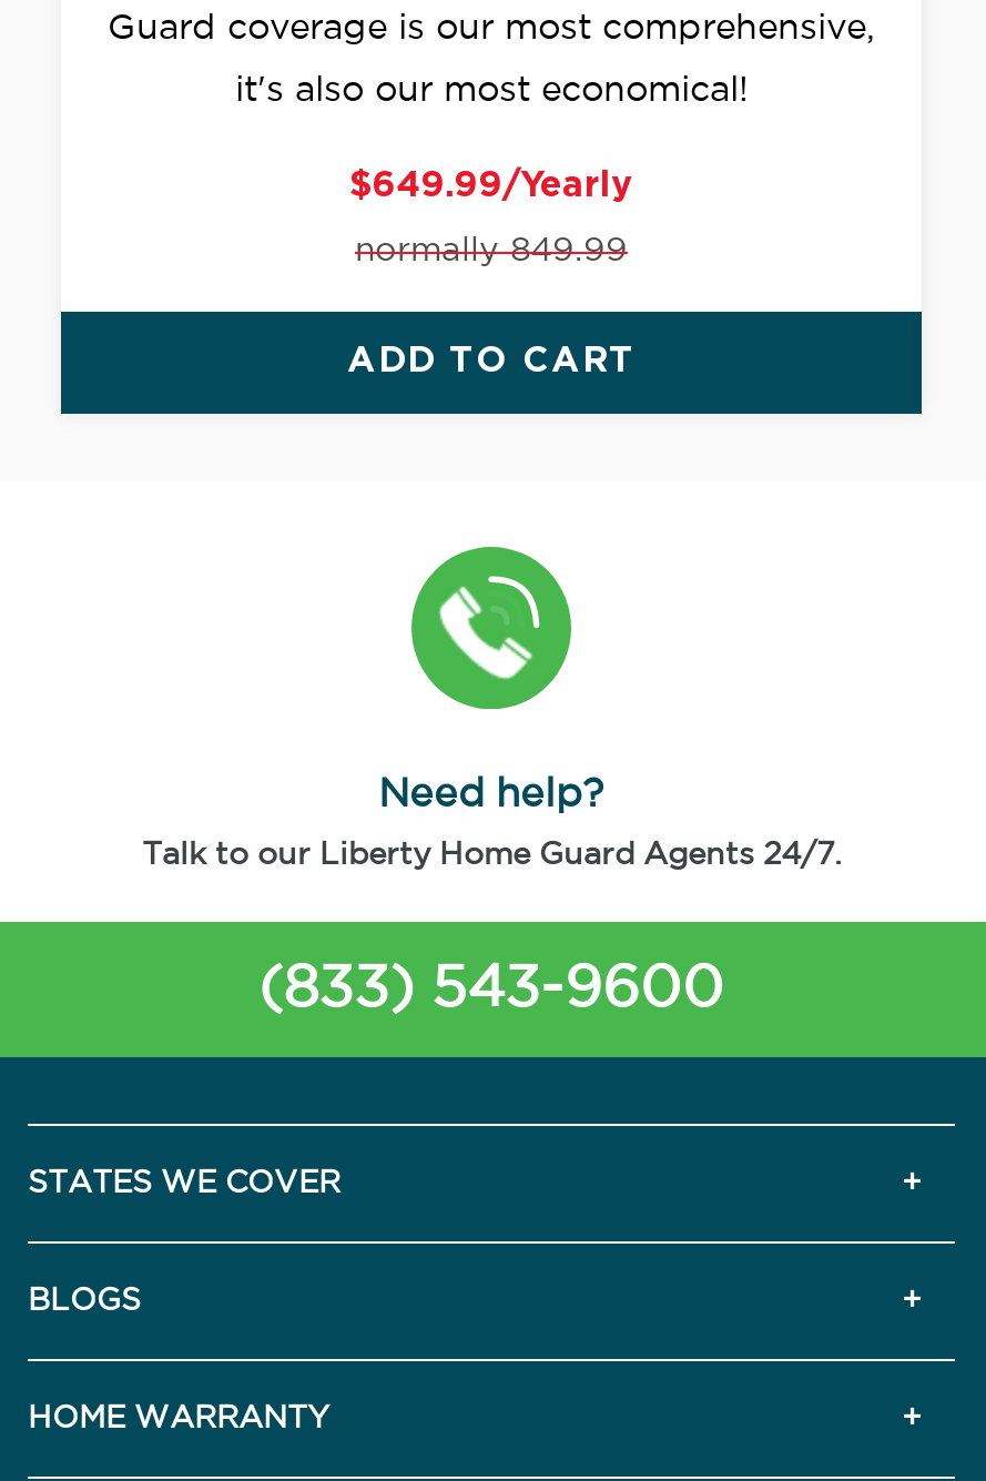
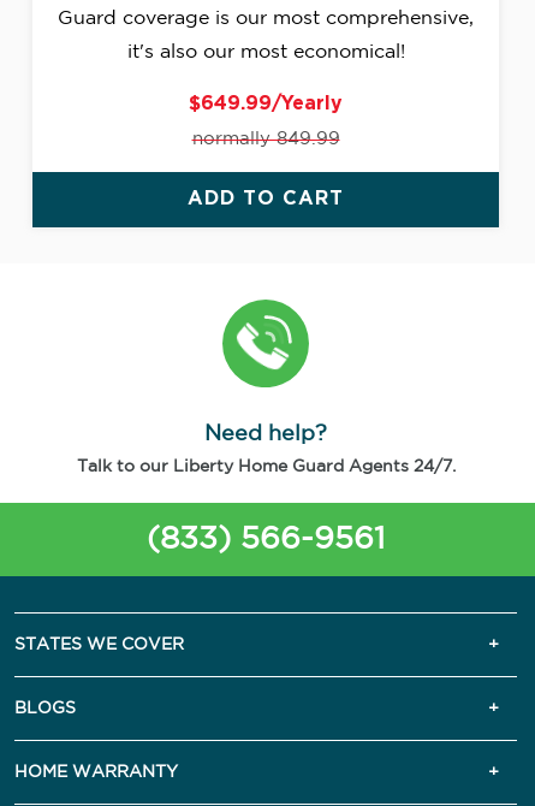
[258,963,724,1014] (833) 543-9600 -> [147,525,385,553] (833) 566-9561

